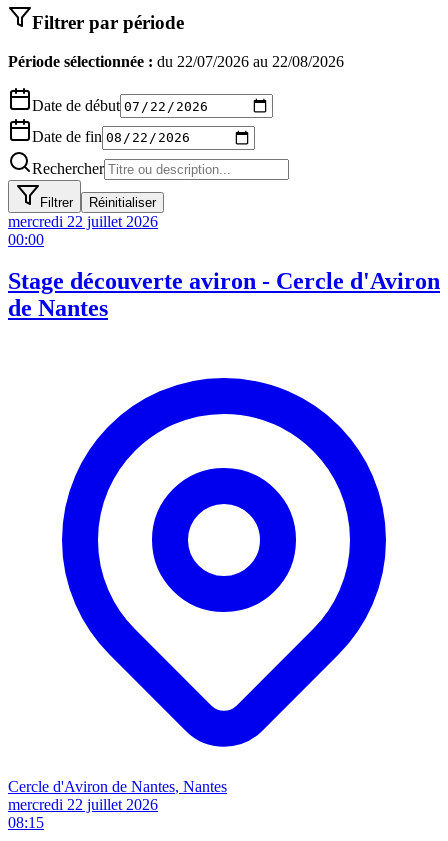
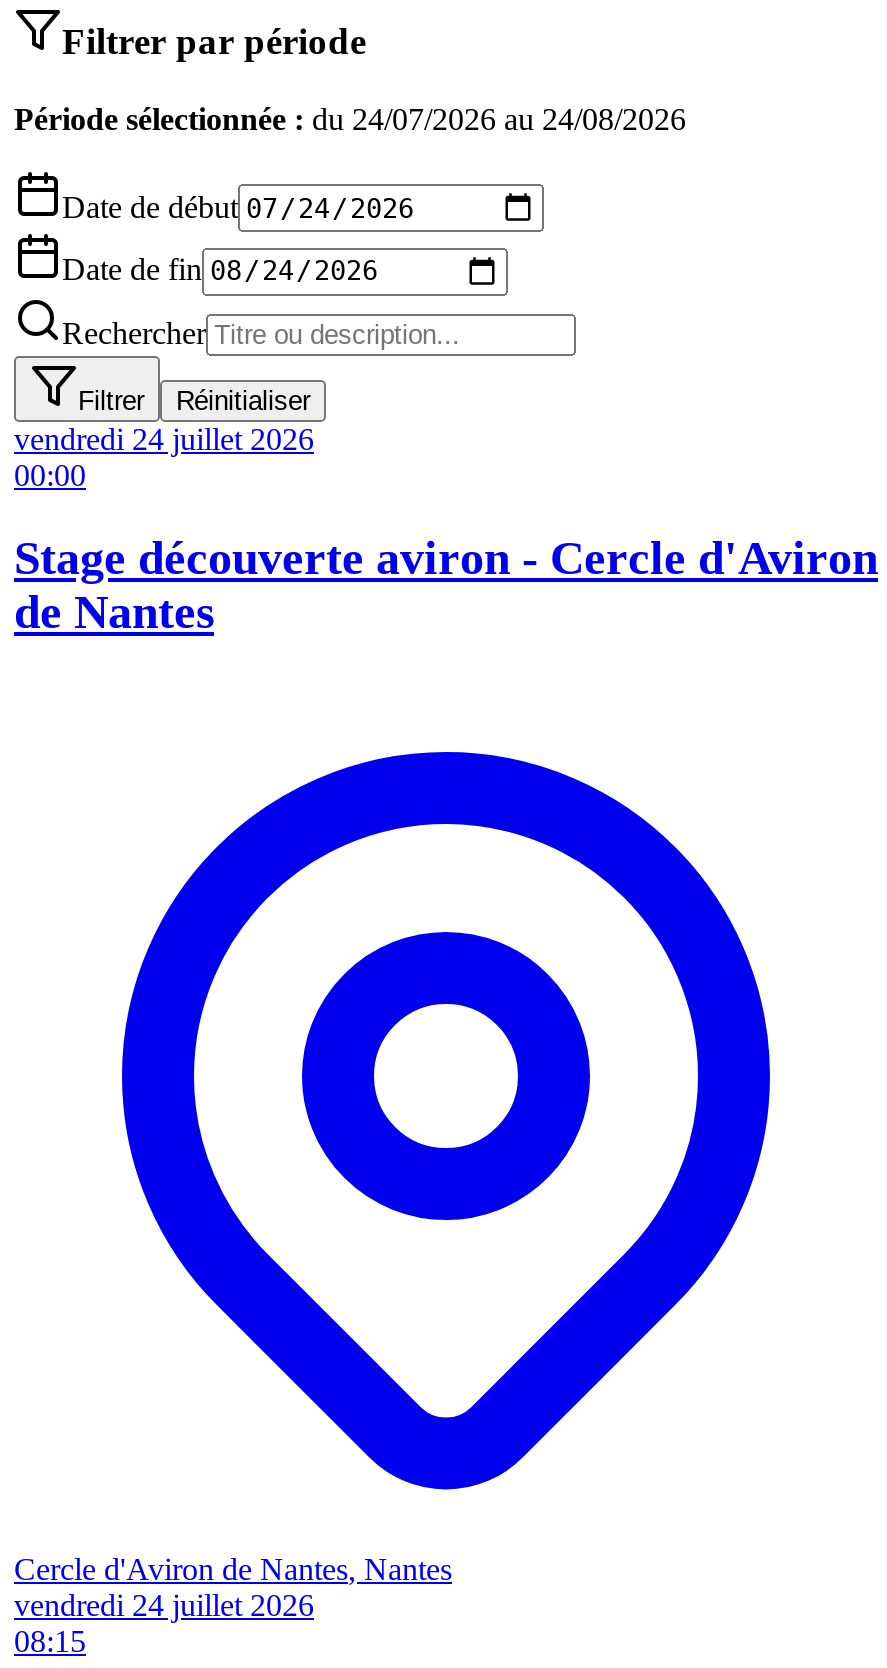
[8,52,344,69] Période sélectionnée : du 22/07/2026 au 22/08/2026 -> [14,101,686,135] Période sélectionnée : du 24/07/2026 au 24/08/2026
[8,212,158,229] mercredi 22 juillet 2026 -> [14,421,314,455] vendredi 24 juillet 2026
[8,796,158,813] mercredi 22 juillet 2026 -> [14,1589,314,1623] vendredi 24 juillet 2026

